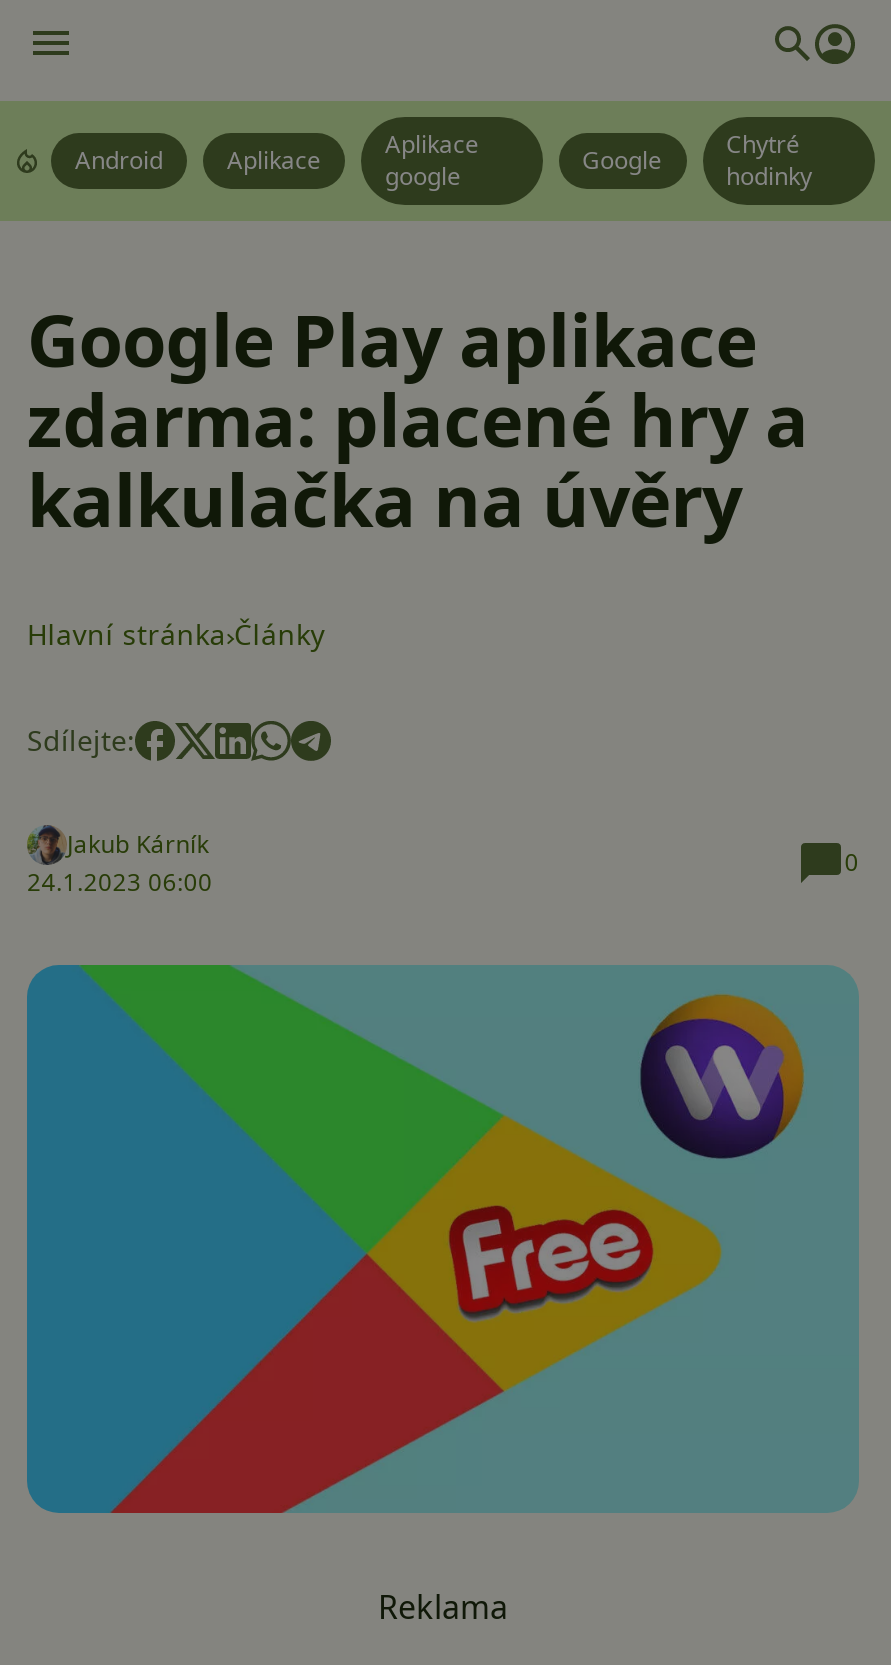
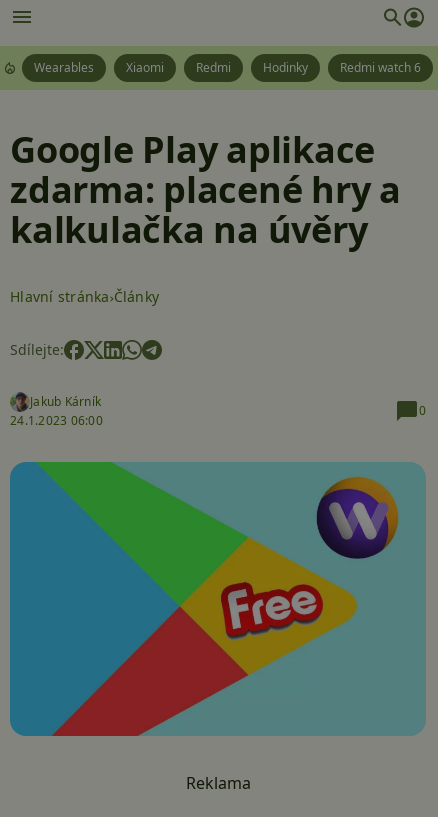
[75,127,812,193] Android | Aplikace | Aplikace | google | Google | Chytré | hodinky -> [34,59,421,76] Wearables | Xiaomi | Redmi | Hodinky | Redmi watch 6

